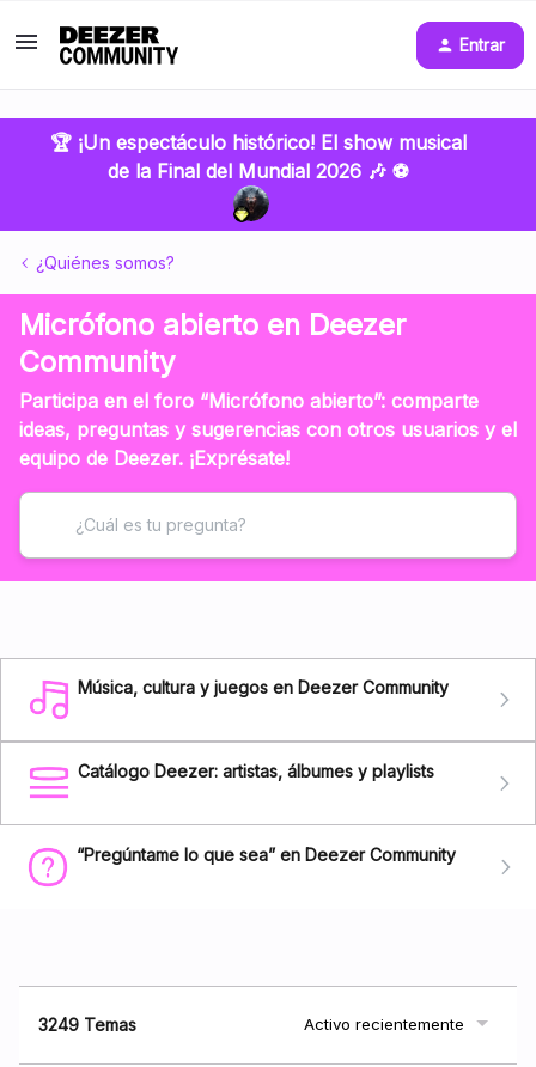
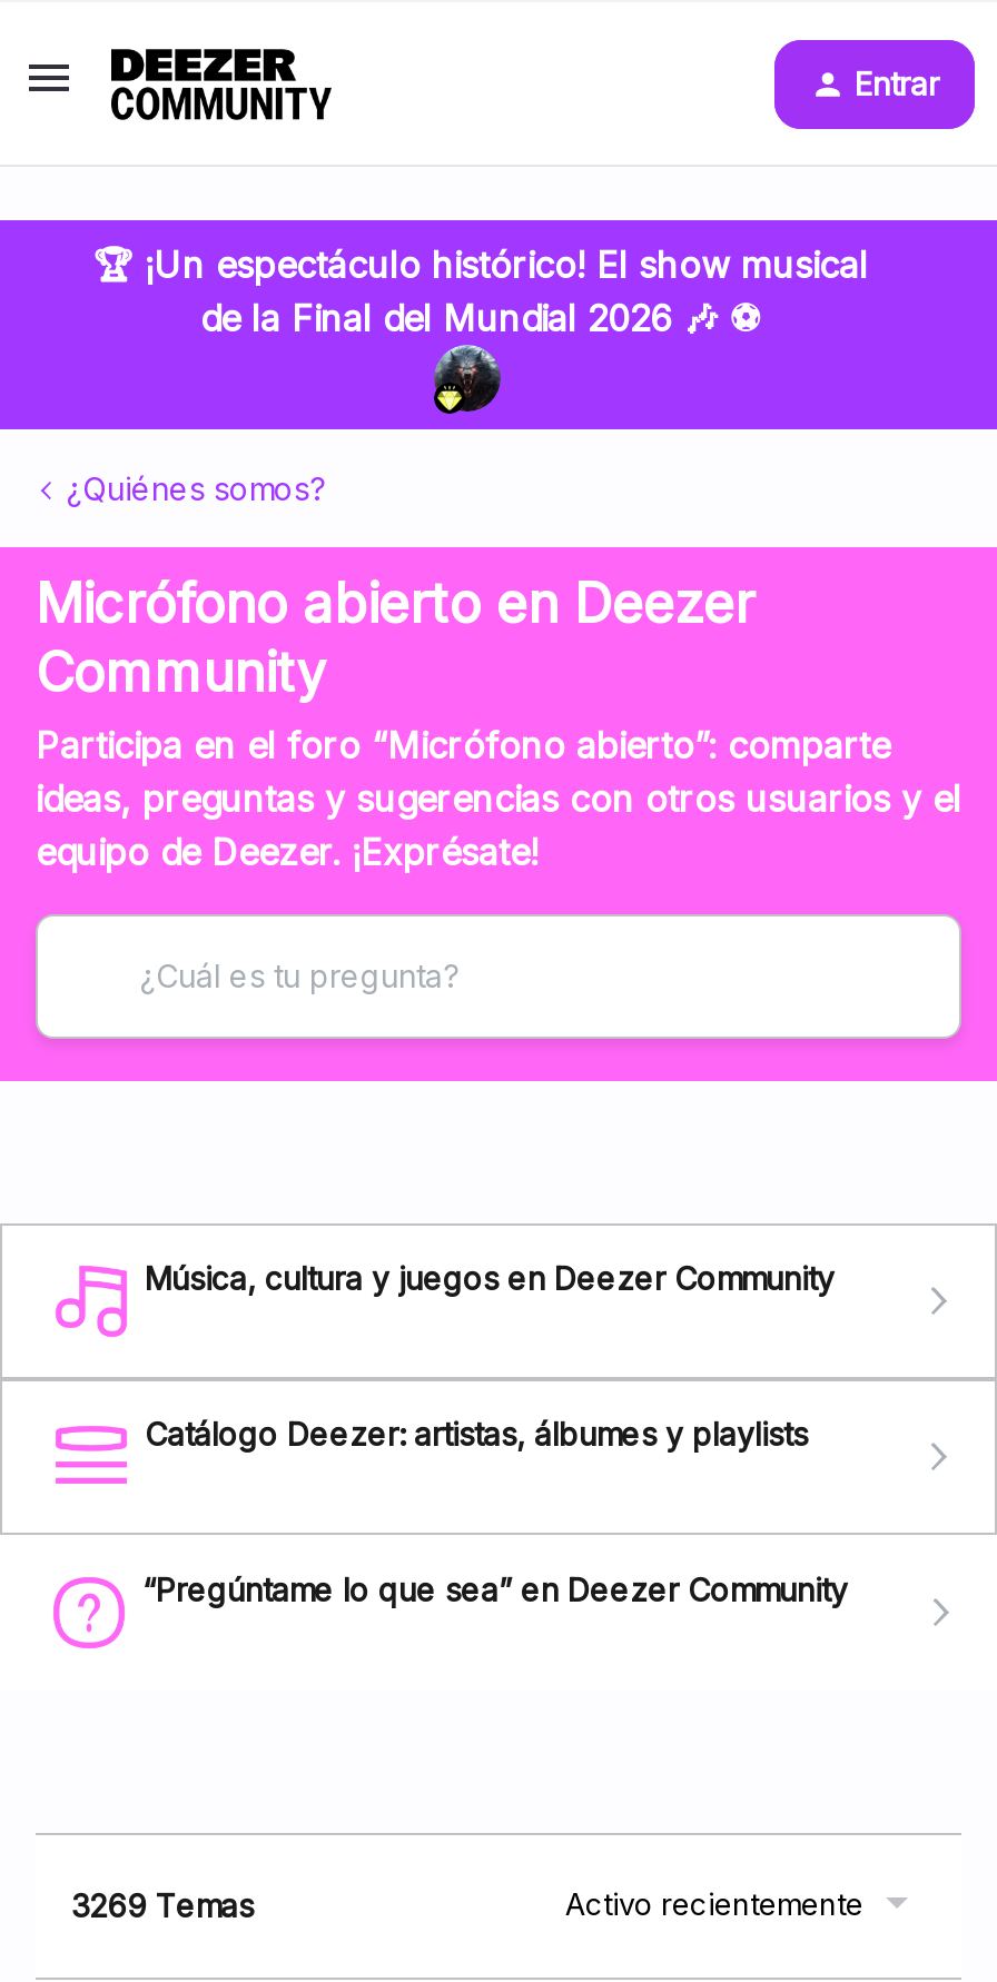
[38,1014,136,1035] 3249 Temas -> [71,1886,254,1924] 3269 Temas

